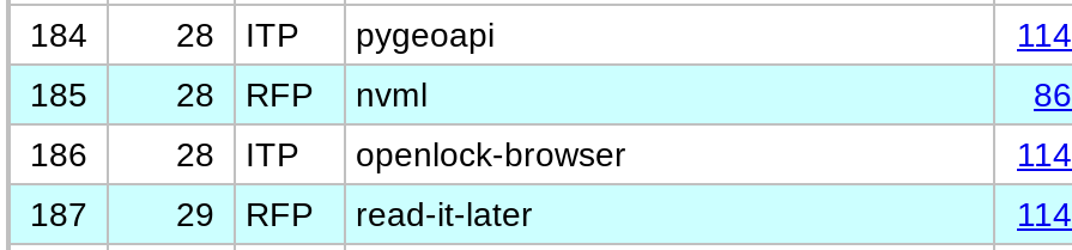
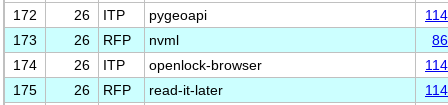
[20,16,97,54] 184 -> [9,7,41,23] 172
[166,16,298,54] 28 ITP -> [70,7,125,23] 26 ITP
[20,75,97,114] 185 -> [9,32,41,48] 173
[166,75,313,114] 28 RFP -> [70,32,131,48] 26 RFP
[20,135,97,173] 186 -> [9,57,41,73] 174
[166,135,298,173] 28 ITP -> [70,57,125,73] 26 ITP
[20,195,97,233] 187 -> [9,82,41,98] 175
[166,195,313,233] 29 RFP -> [70,82,131,98] 26 RFP

